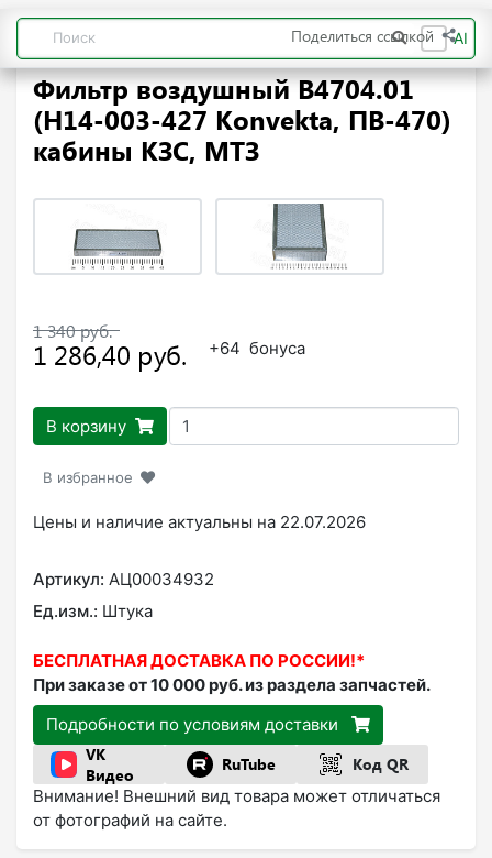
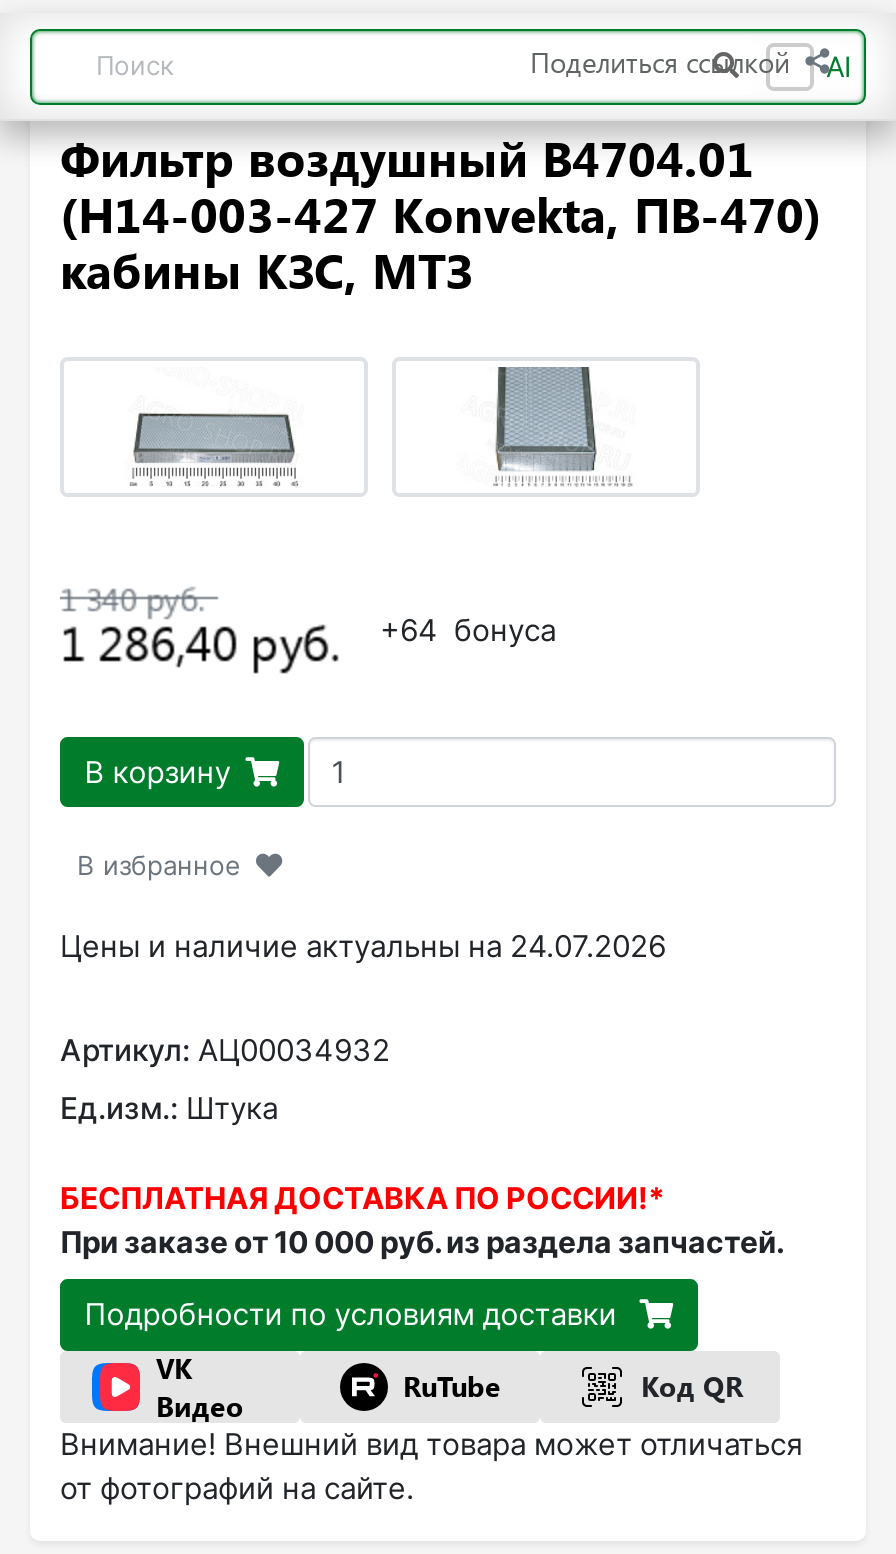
[33,511,366,532] Цены и наличие актуальны на 22.07.2026 -> [60,927,666,965] Цены и наличие актуальны на 24.07.2026

